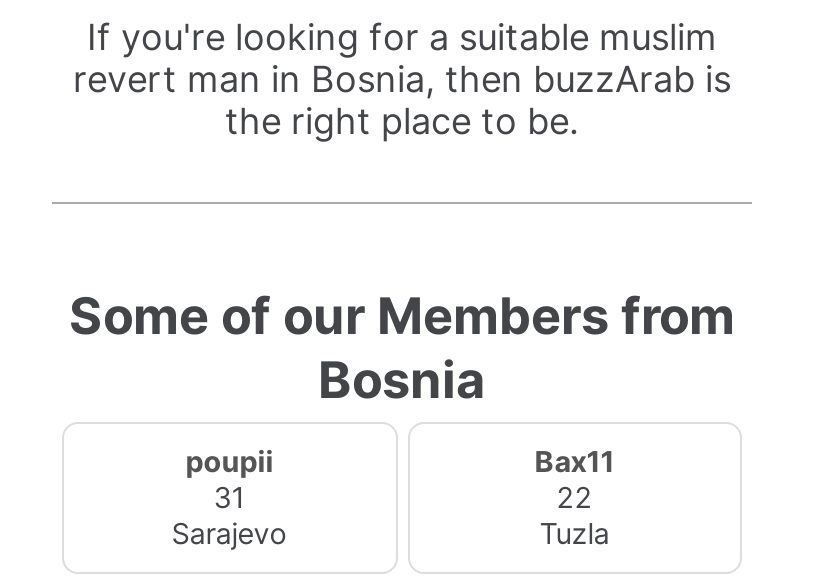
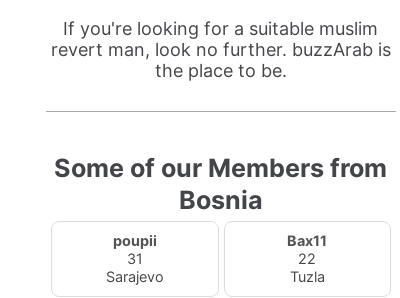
[73,58,731,142] revert man in Bosnia, then buzzArab is | the right place to be. -> [51,39,391,81] revert man, look no further. buzzArab is | the place to be.

